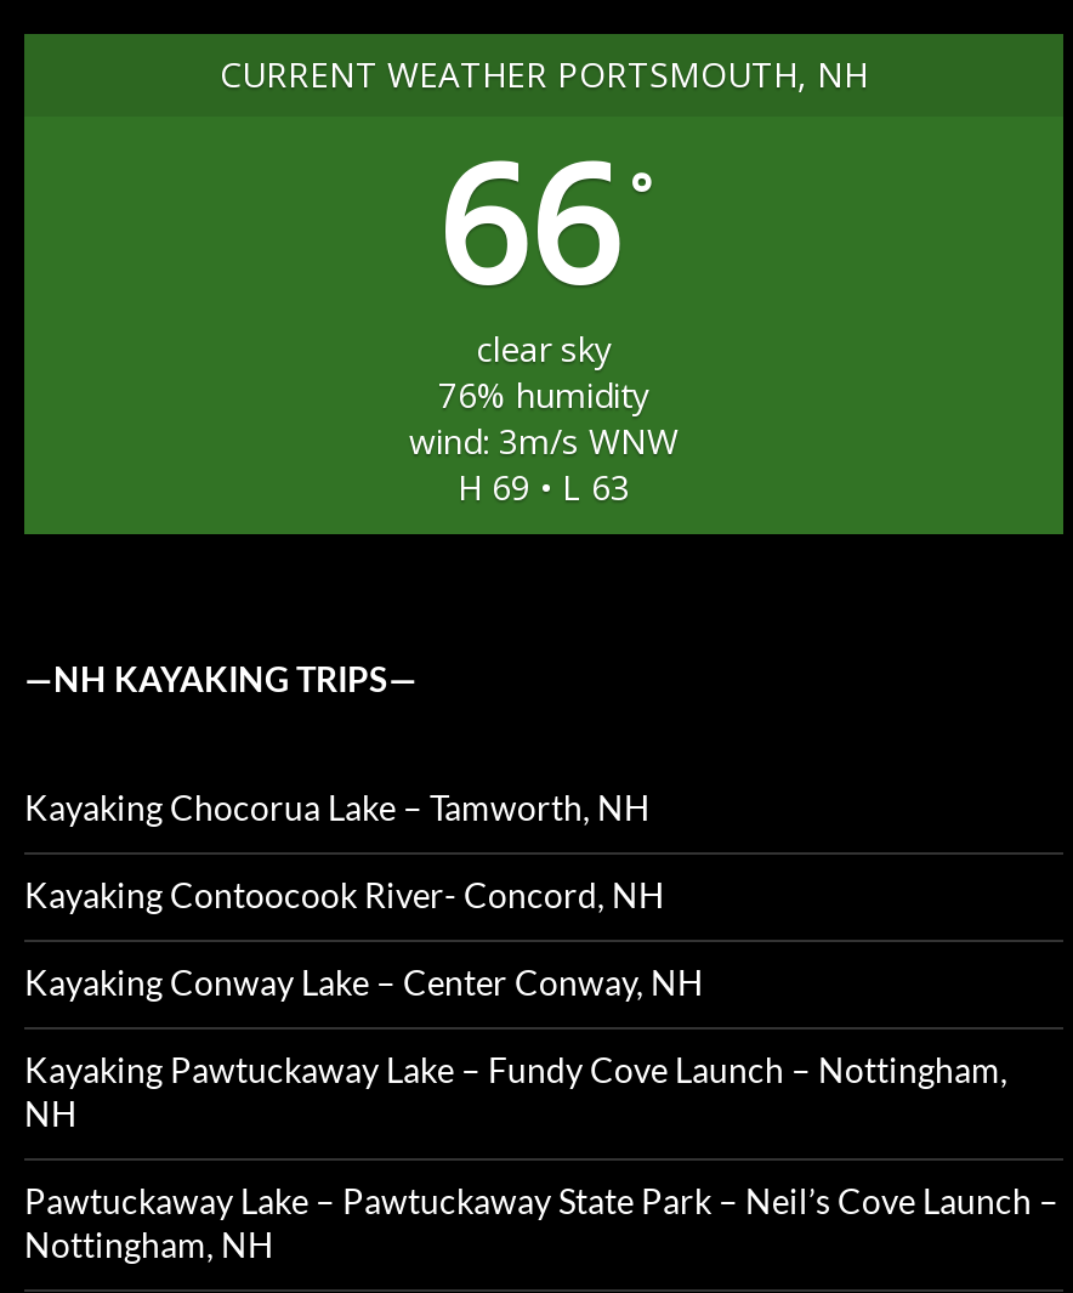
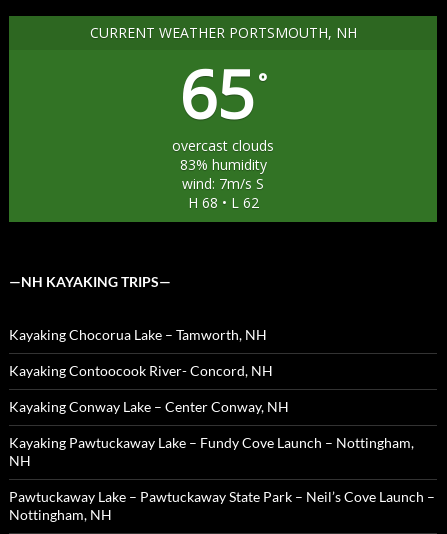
[409,112,679,510] 66 ° | clear sky | 76% humidity | wind: 3m/s WNW | H 69 • L 63 -> [172,48,274,212] 65 ° | overcast clouds | 83% humidity | wind: 7m/s S | H 68 • L 62

